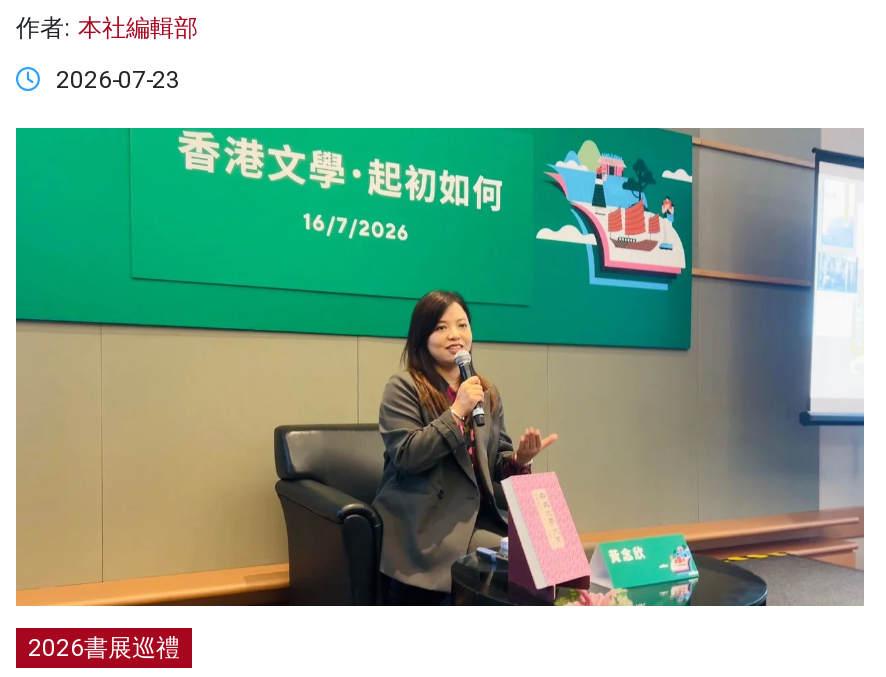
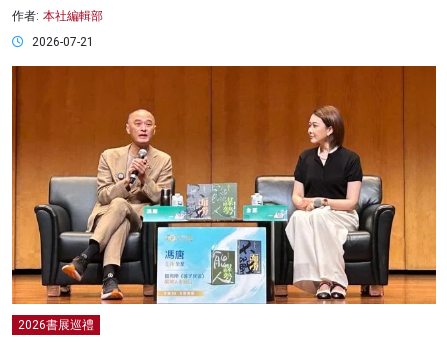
[56,67,180,95] 2026-07-23 -> [32,35,94,49] 2026-07-21
[14,125,866,609] [image] -> [11,65,437,305] [image]

